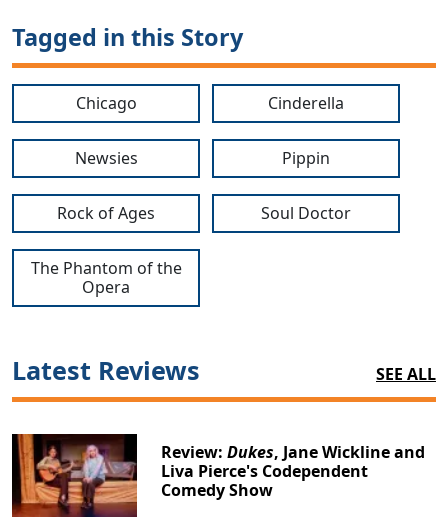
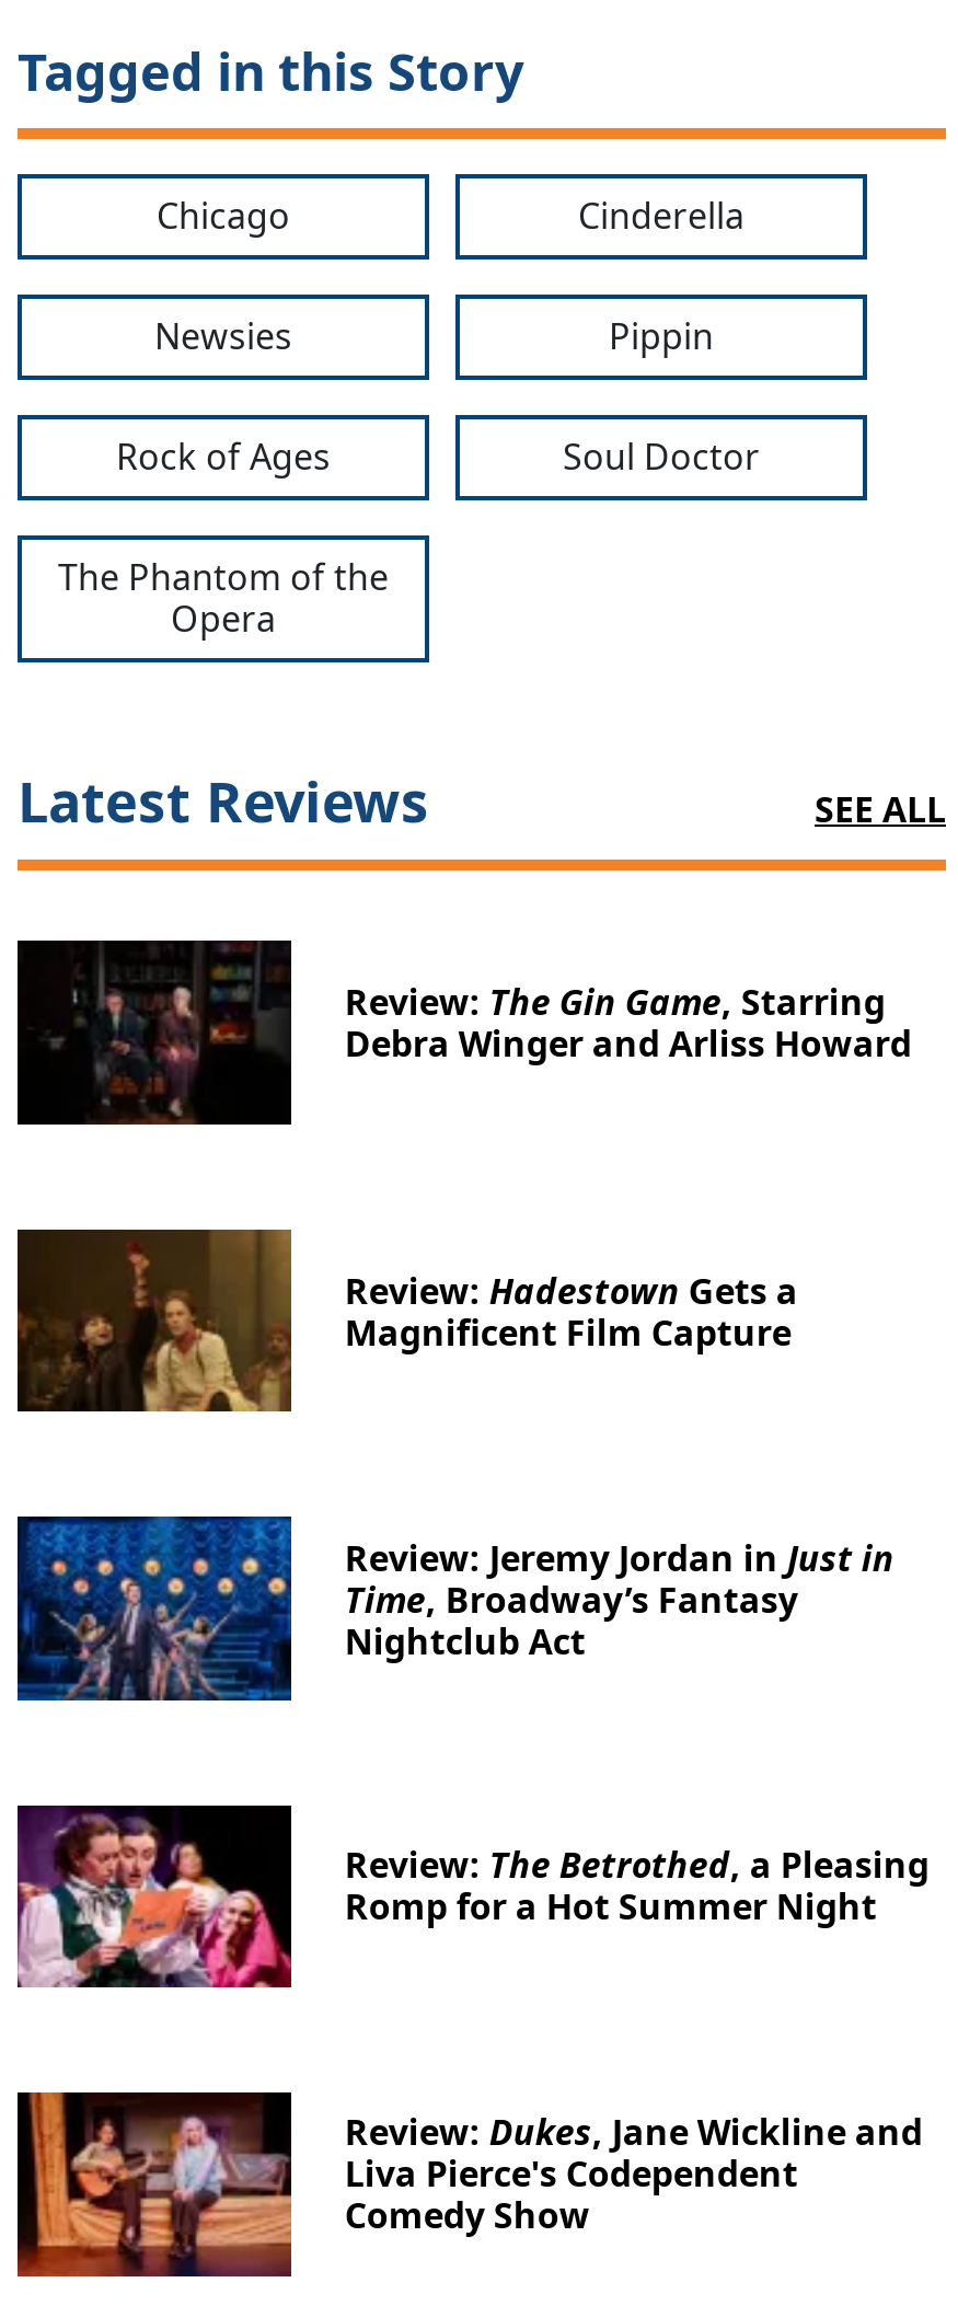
none -> [15,937,912,1126] [image] | Review: The Gin Game, Starring | Debra Winger and Arliss Howard
none -> [15,1226,798,1415] [image] | Review: Hadestown Gets a | Magnificent Film Capture
none -> [15,1513,894,1704] [image] | Review: Jeremy Jordan in Just in | Time, Broadway’s Fantasy | Nightclub Act
none -> [15,1802,929,1991] [image] | Review: The Betrothed, a Pleasing | Romp for a Hot Summer Night

